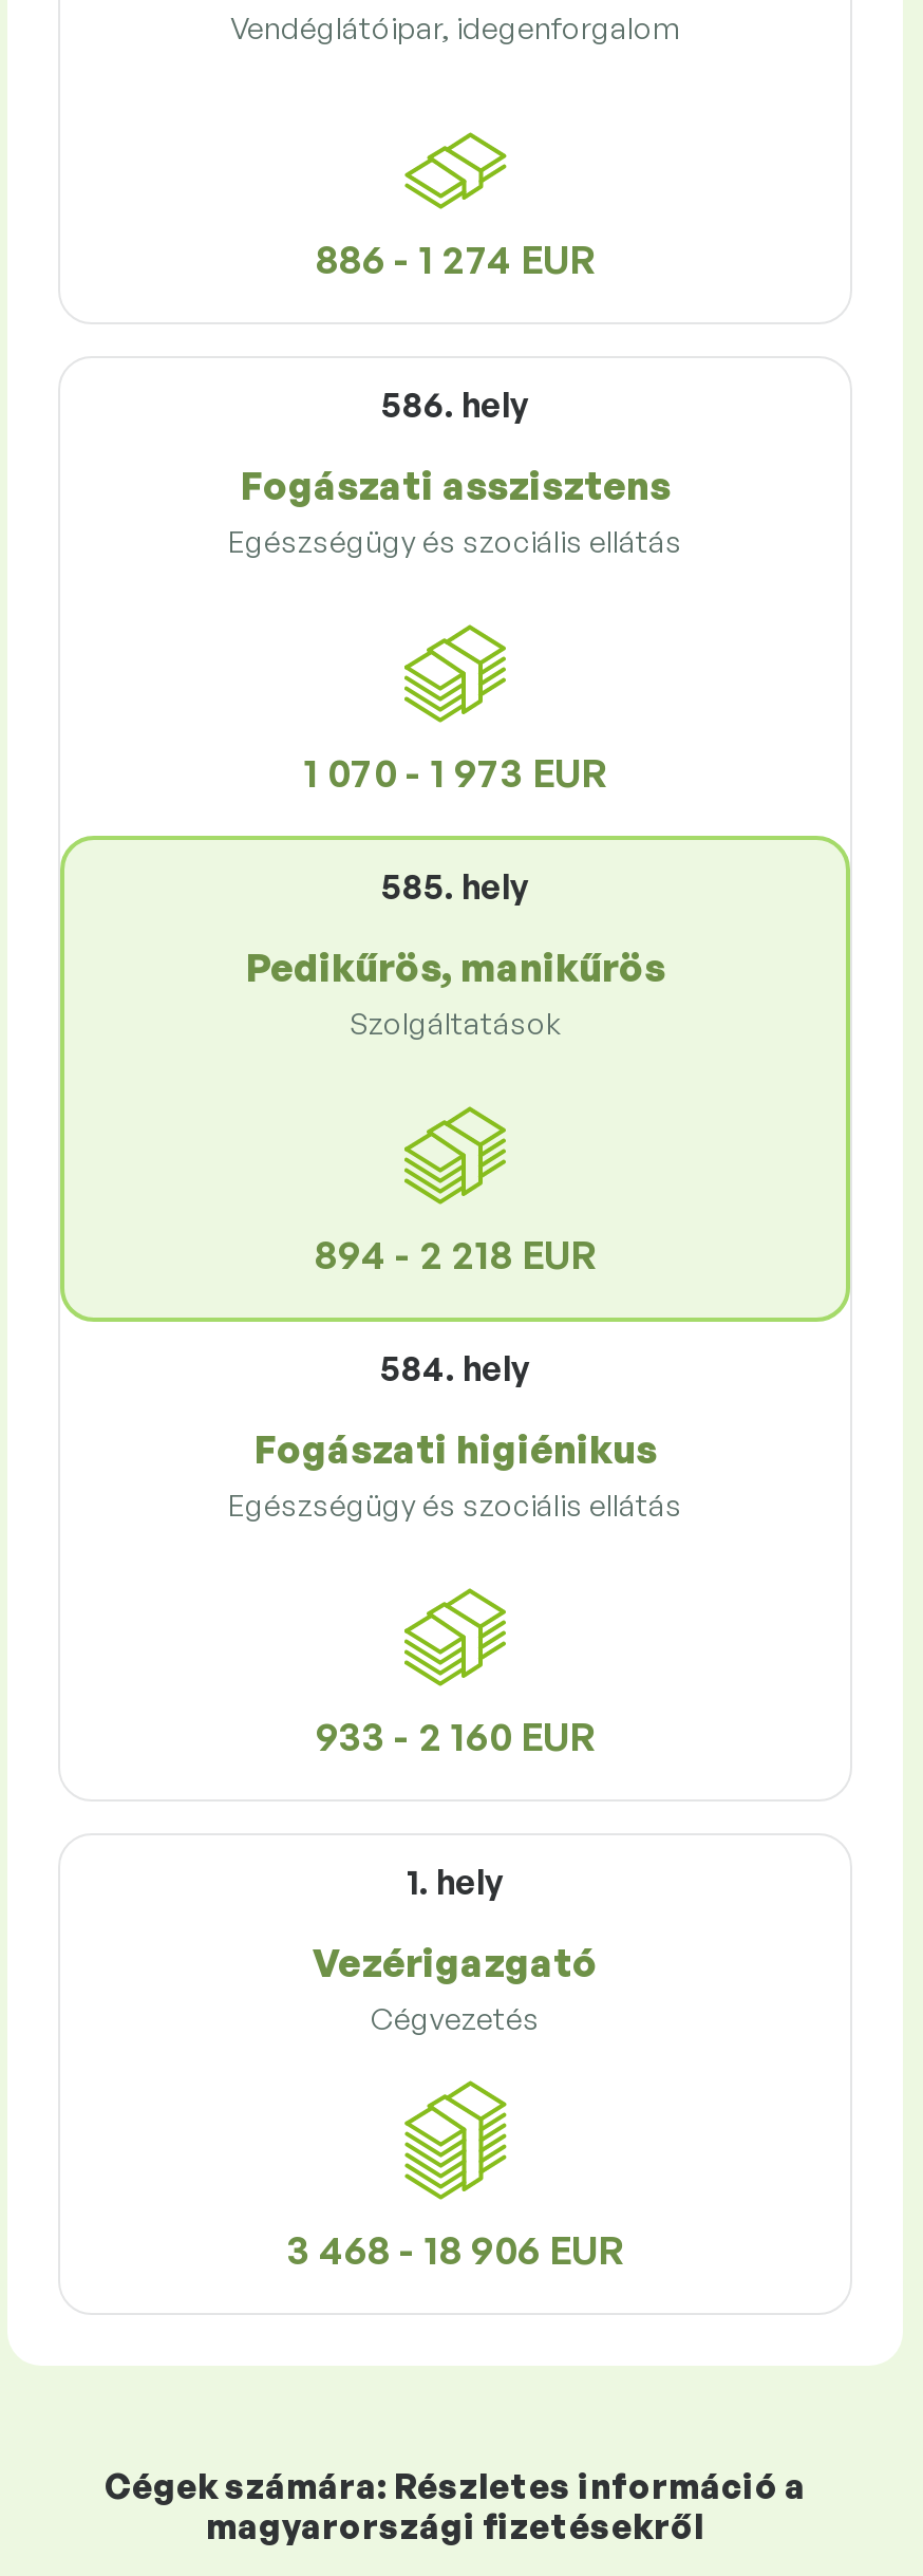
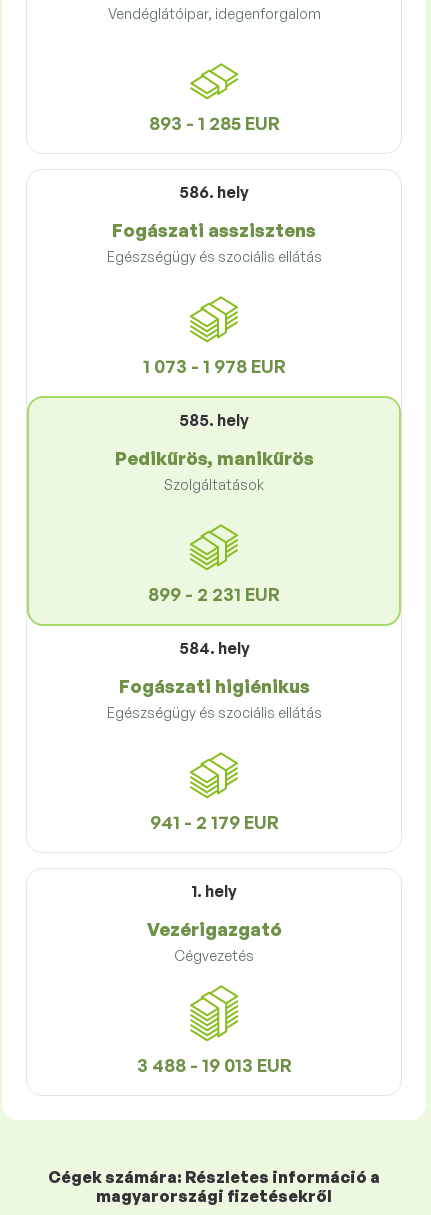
[316,236,595,283] 886 - 1 274 EUR -> [148,112,279,134] 893 - 1 285 EUR
[304,750,606,796] 1 070 - 1 973 EUR -> [142,355,285,377] 1 073 - 1 978 EUR
[315,1231,596,1278] 894 - 2 218 EUR -> [148,583,280,605] 899 - 2 231 EUR
[316,1713,595,1760] 933 - 2 160 EUR -> [149,811,278,833] 941 - 2 179 EUR
[287,2227,623,2273] 3 468 - 18 906 EUR -> [136,1054,291,1076] 3 488 - 19 013 EUR

